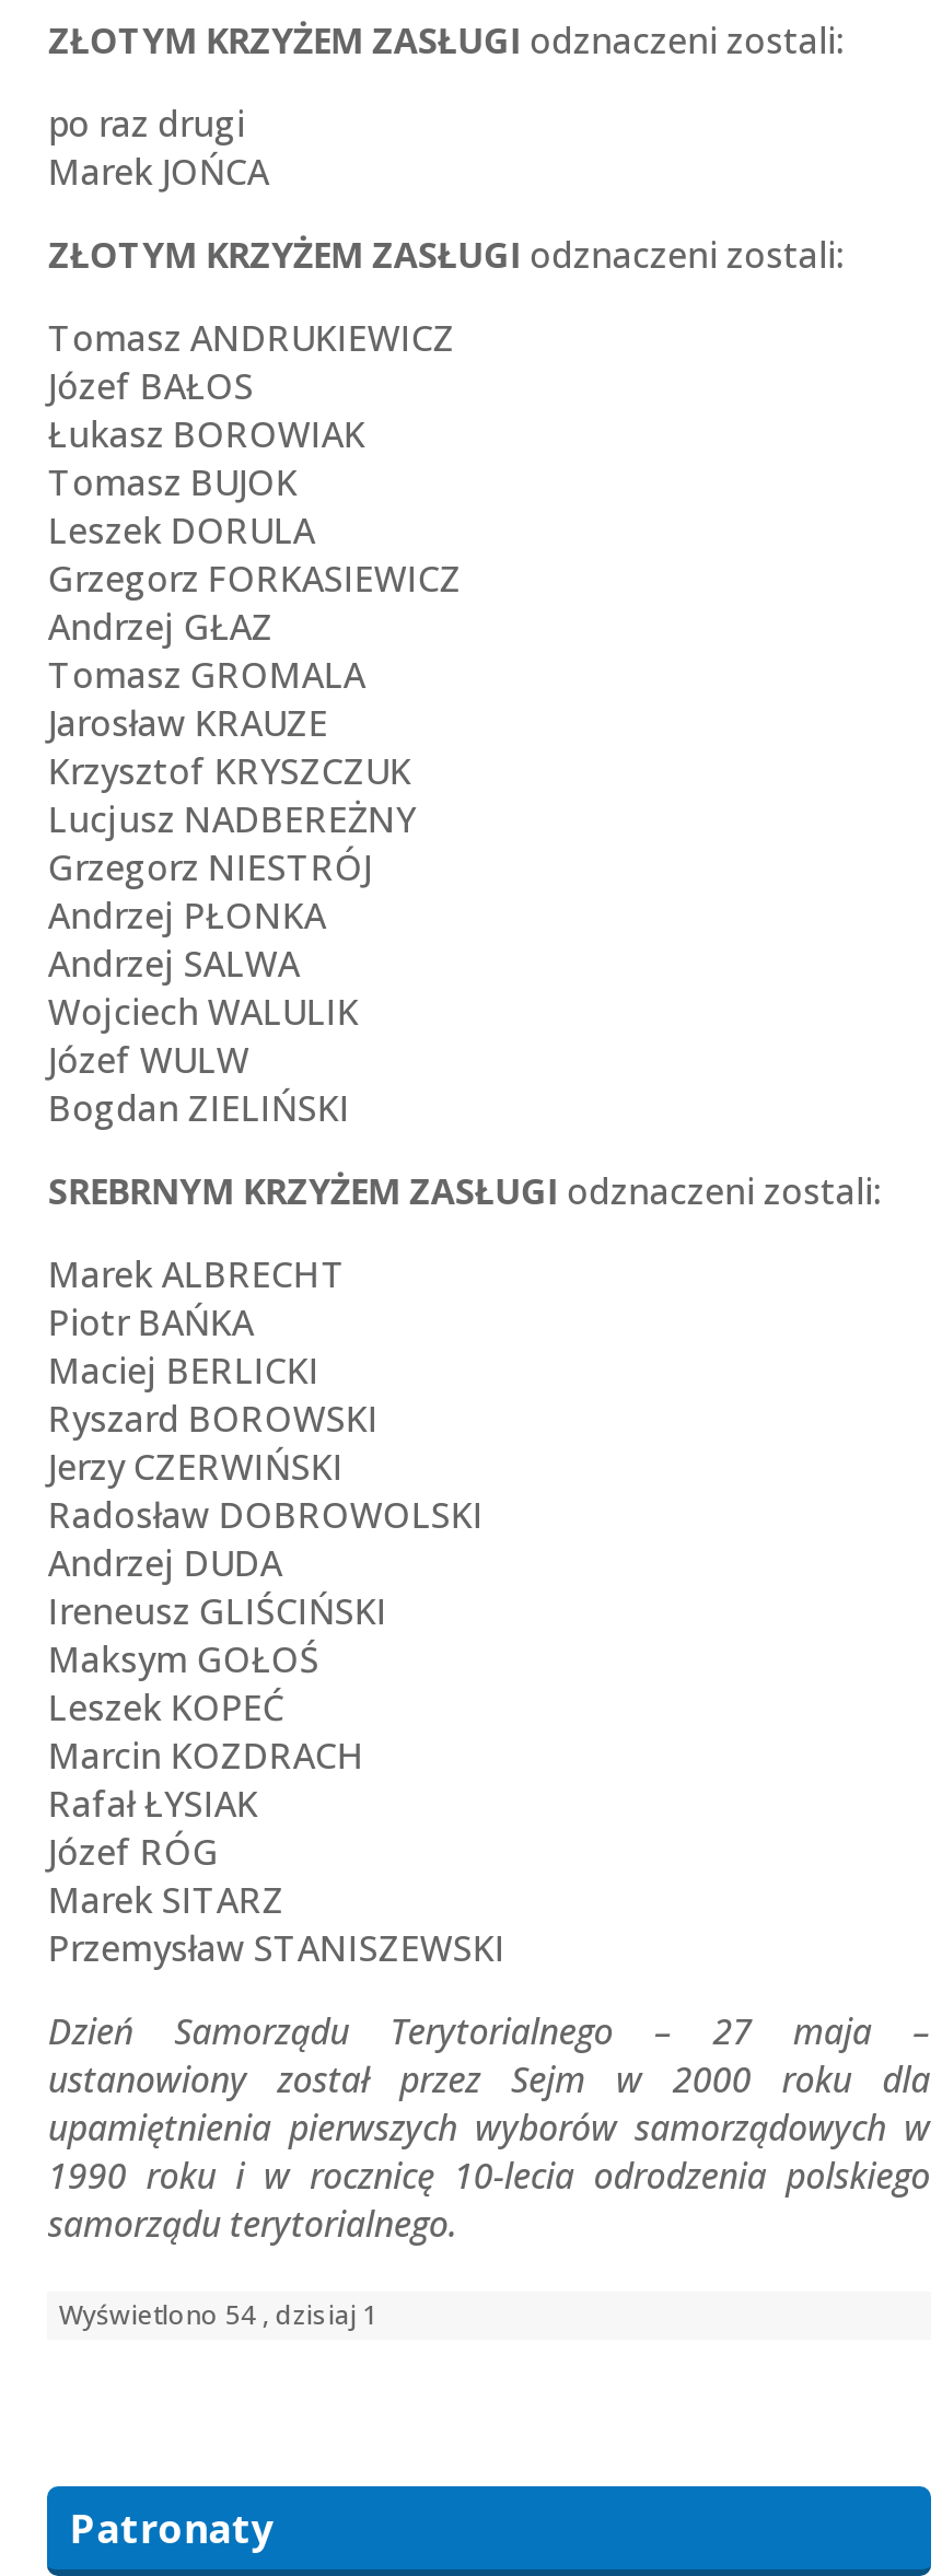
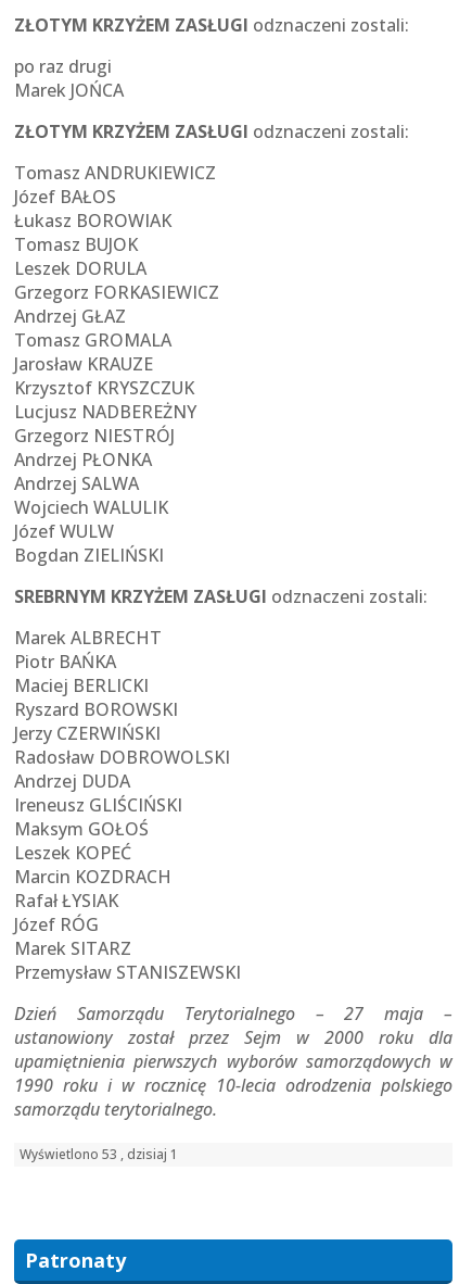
[59,2296,378,2333] Wyświetlono 54 , dzisiaj 1 -> [20,1145,178,1163] Wyświetlono 53 , dzisiaj 1

